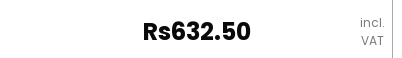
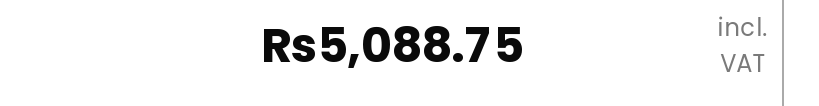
[143,15,251,48] Rs632.50 -> [261,12,523,78] Rs5,088.75

